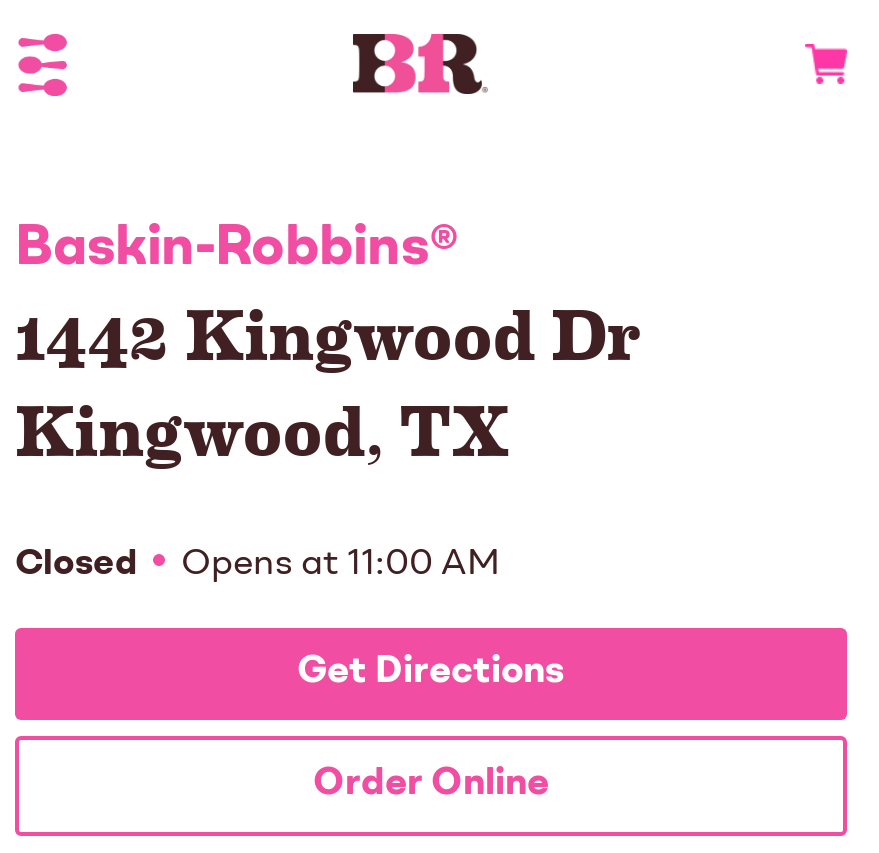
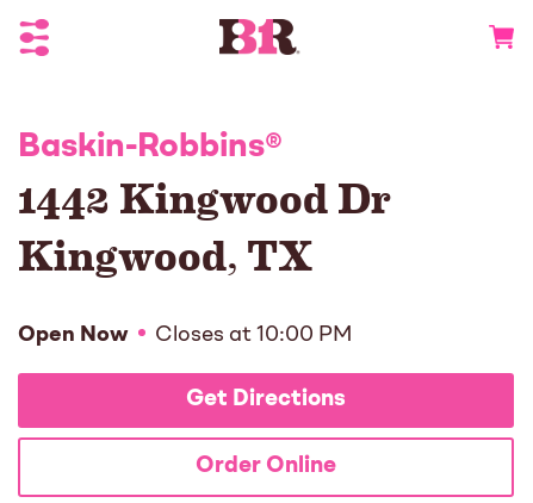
[15,546,499,582] Closed | Opens at 11:00 AM -> [18,324,352,345] Open Now | Closes at 10:00 PM

